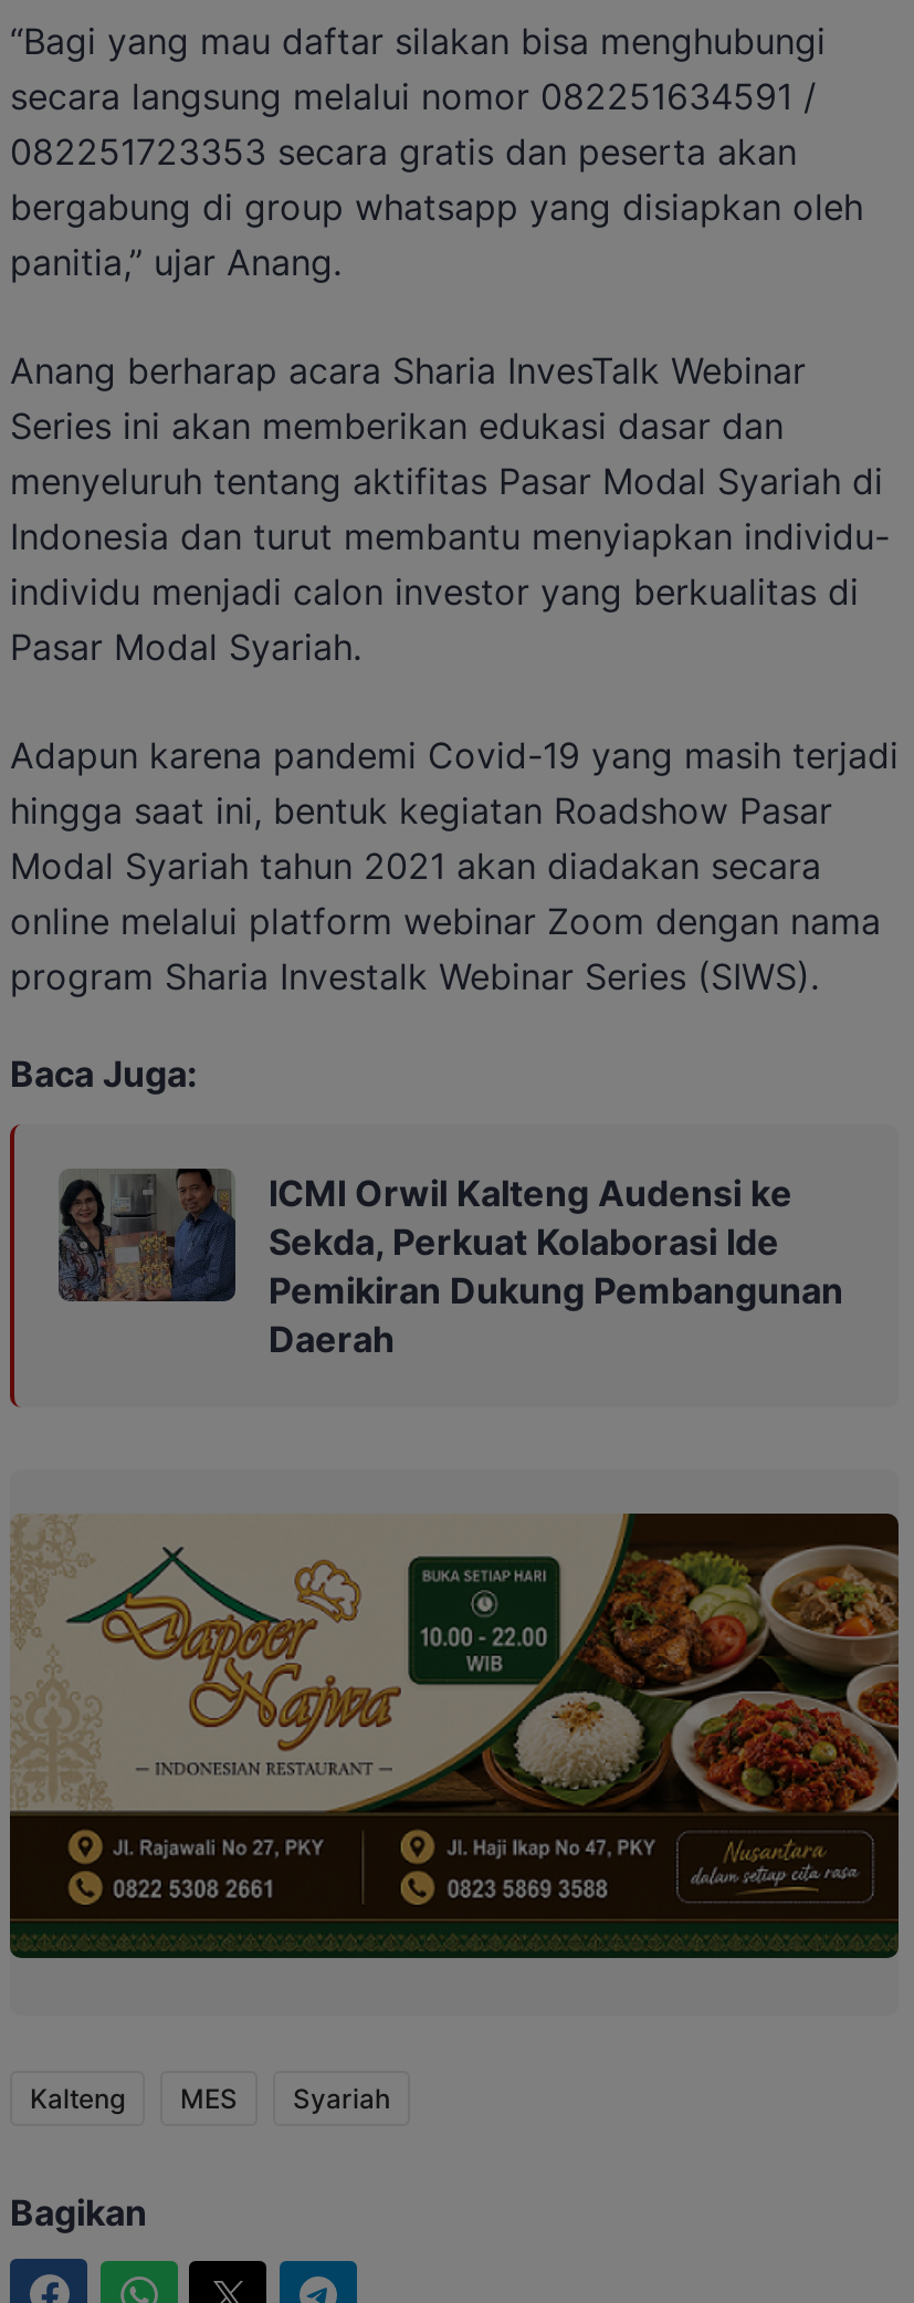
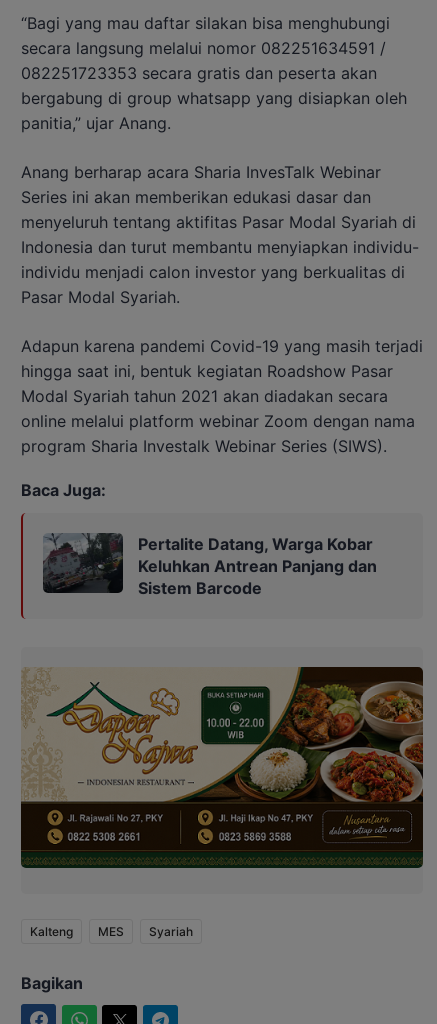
[59,1169,843,1361] [image] | ICMI Orwil Kalteng Audensi ke | Sekda, Perkuat Kolaborasi Ide | Pemikiran Dukung Pembangunan | Daerah -> [44,533,377,598] [image] | Pertalite Datang, Warga Kobar | Keluhkan Antrean Panjang dan | Sistem Barcode

